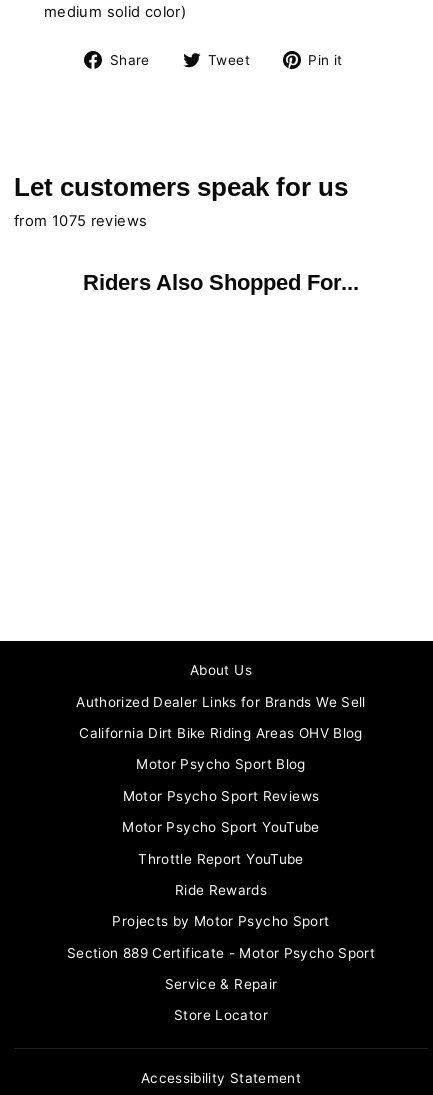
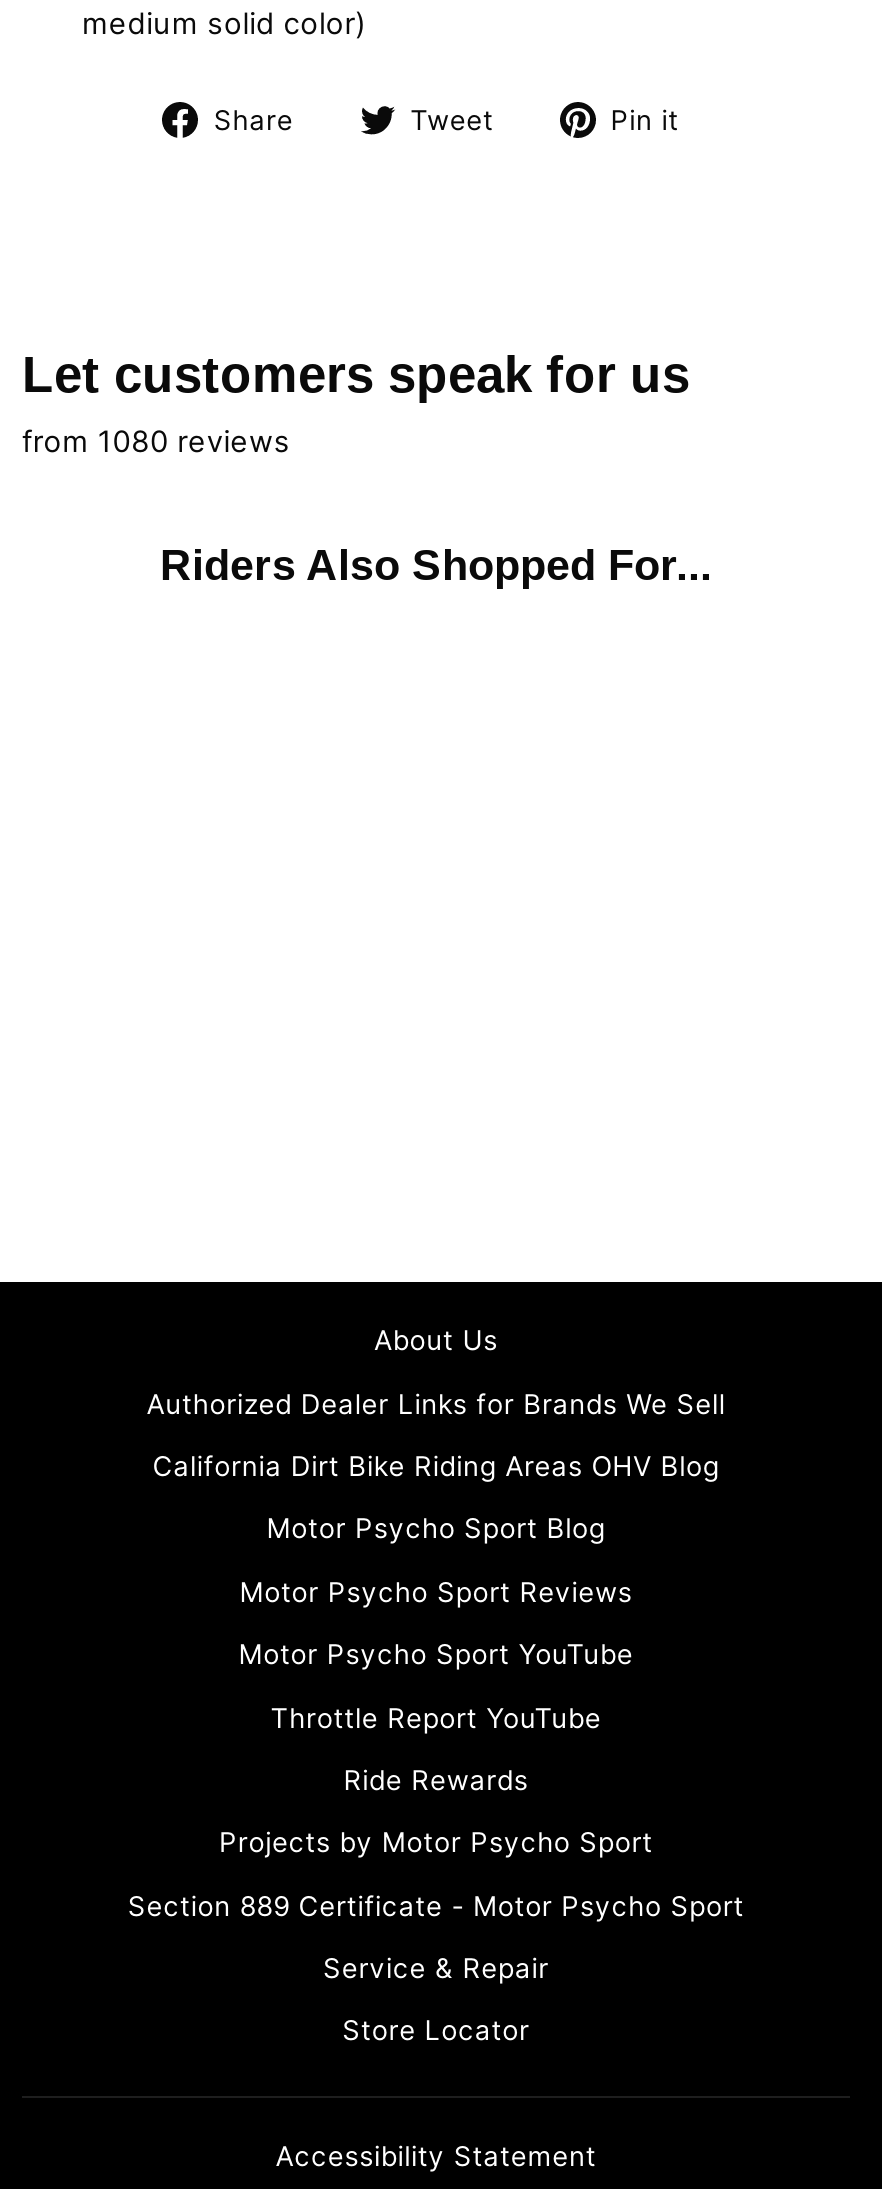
[14,212,147,230] from 1075 reviews -> [22,425,291,461] from 1080 reviews

